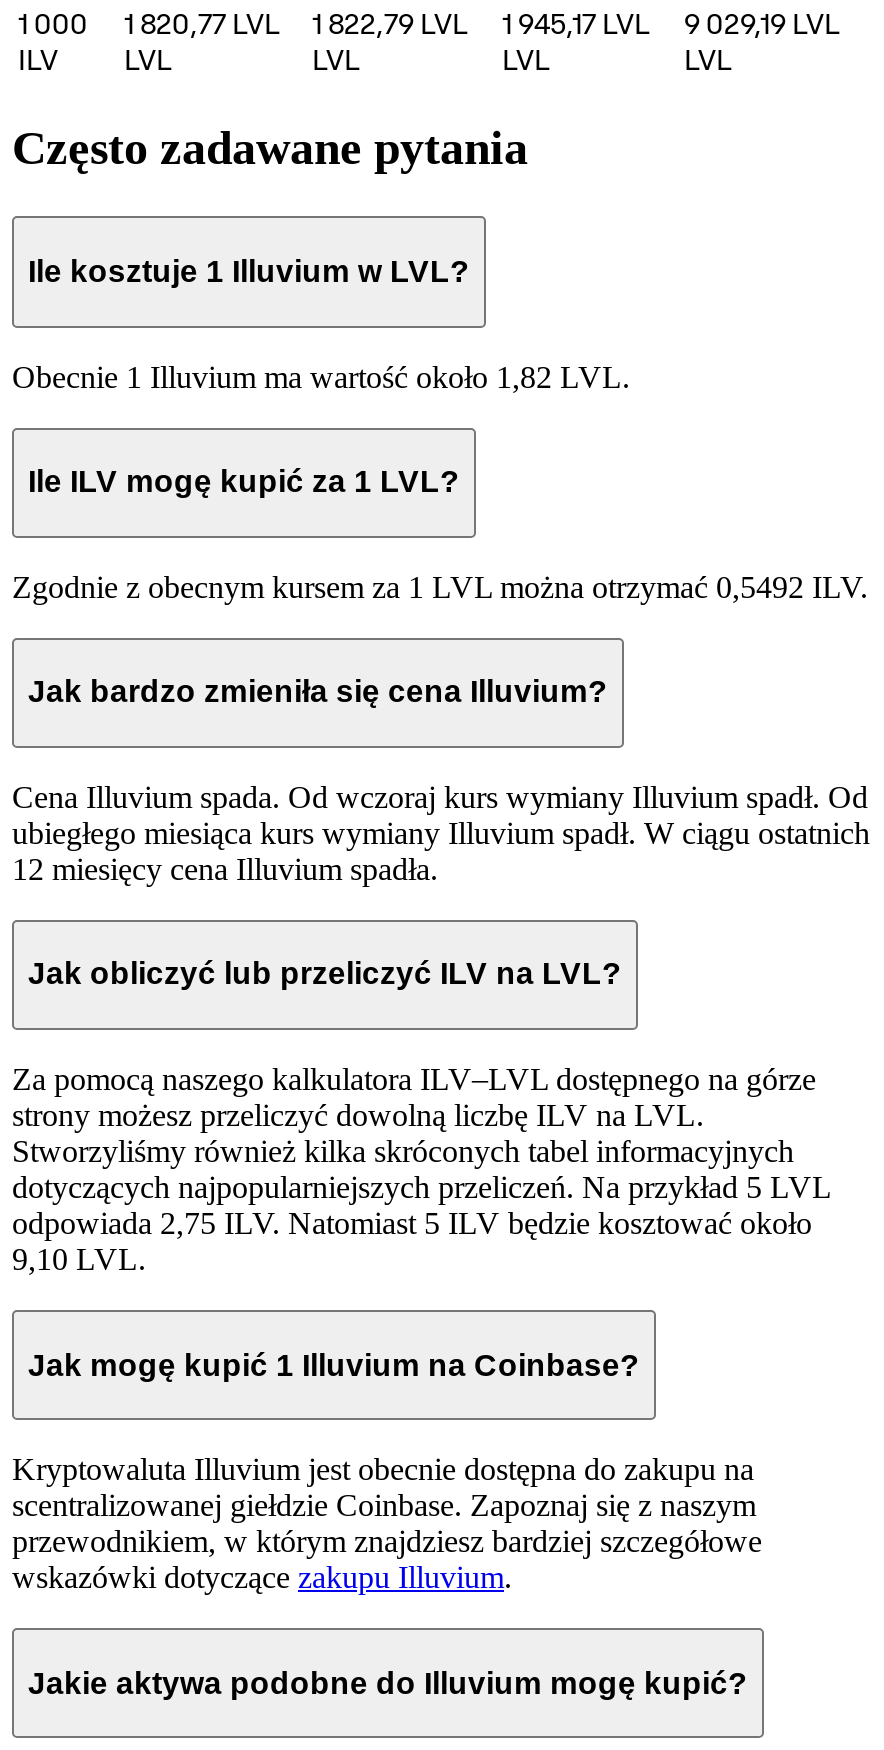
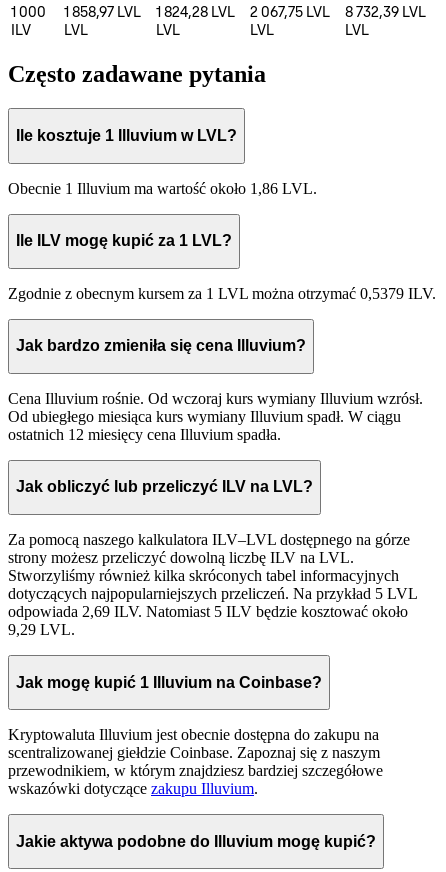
[124,5,280,41] 1 820,77 LVL -> [64,2,141,20] 1 858,97 LVL
[312,5,468,41] 1 822,79 LVL -> [156,2,235,20] 1 824,28 LVL
[502,5,650,41] 1 945,17 LVL -> [250,2,330,20] 2 067,75 LVL
[684,5,840,41] 9 029,19 LVL -> [345,2,426,20] 8 732,39 LVL
[12,359,630,393] Obecnie 1 Illuvium ma wartość około 1,82 LVL. -> [8,179,317,196] Obecnie 1 Illuvium ma wartość około 1,86 LVL.
[12,569,868,603] Zgodnie z obecnym kursem za 1 LVL można otrzymać 0,5492 ILV. -> [8,285,436,302] Zgodnie z obecnym kursem za 1 LVL można otrzymać 0,5379 ILV.
[12,780,870,886] Cena Illuvium spada. Od wczoraj kurs wymiany Illuvium spadł. Od | ubiegłego miesiąca kurs wymiany Illuvium spadł. W ciągu ostatnich | 12 miesięcy cena Illuvium spadła. -> [8,390,423,443] Cena Illuvium rośnie. Od wczoraj kurs wymiany Illuvium wzrósł. | Od ubiegłego miesiąca kurs wymiany Illuvium spadł. W ciągu | ostatnich 12 miesięcy cena Illuvium spadła.
[12,1206,812,1240] odpowiada 2,75 ILV. Natomiast 5 ILV będzie kosztować około -> [8,603,408,620] odpowiada 2,69 ILV. Natomiast 5 ILV będzie kosztować około
[12,1242,146,1276] 9,10 LVL. -> [8,621,75,638] 9,29 LVL.

